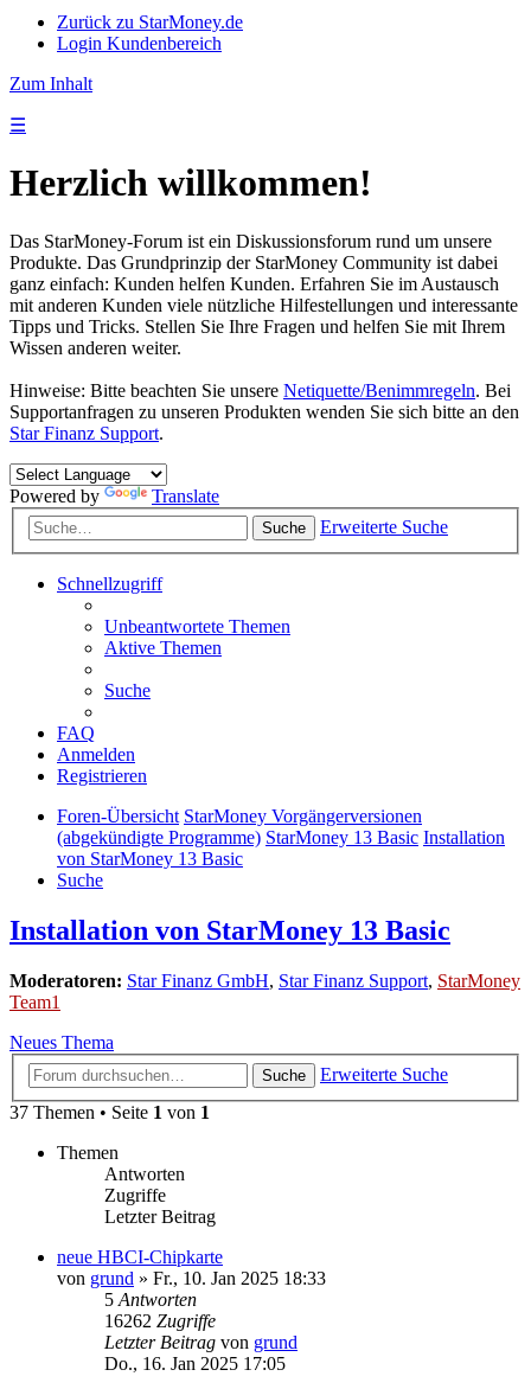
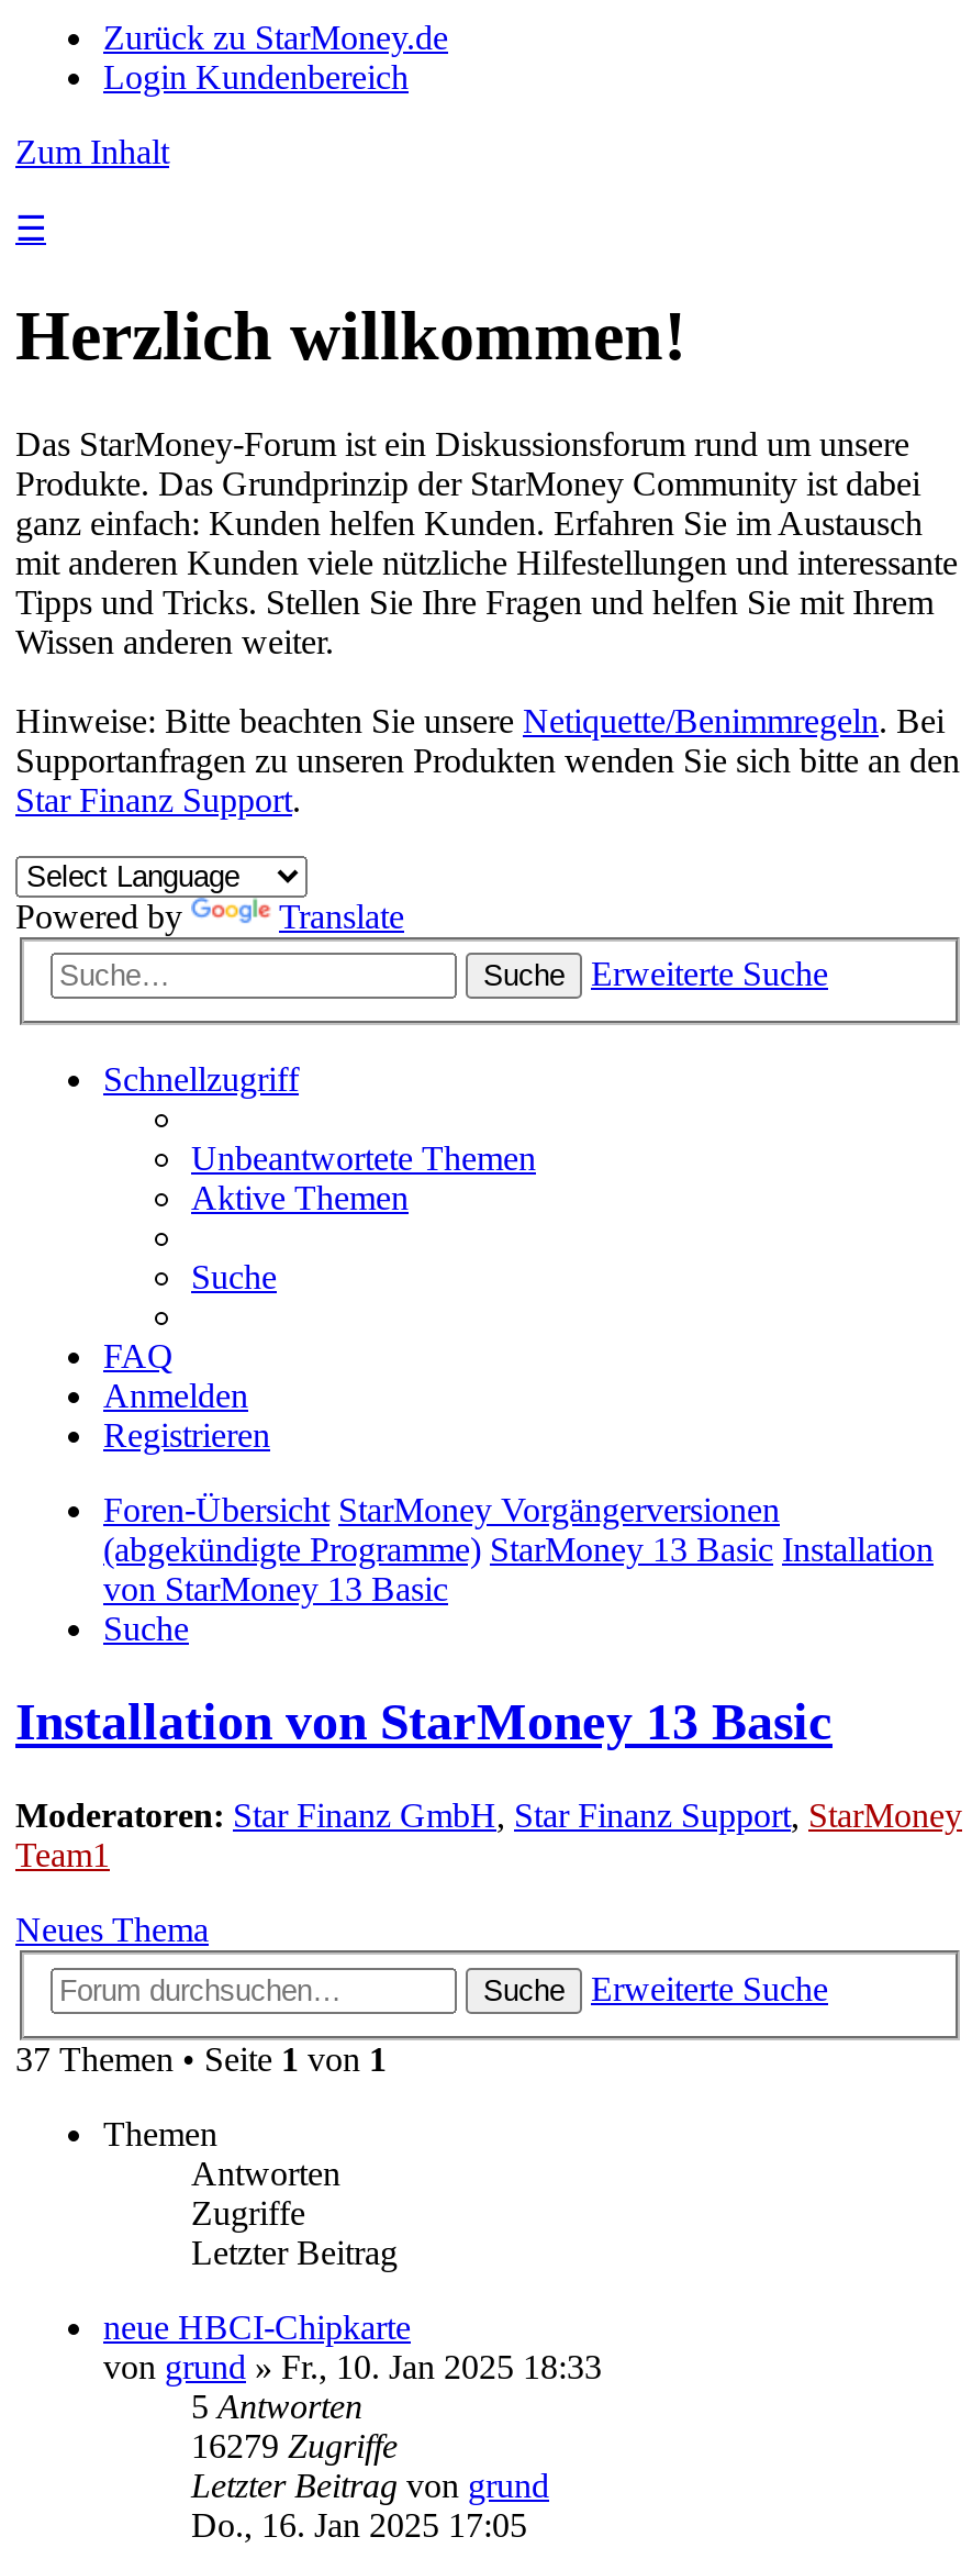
[104,1311,216,1331] 16262 Zugriffe -> [191,2427,398,2464] 16279 Zugriffe

